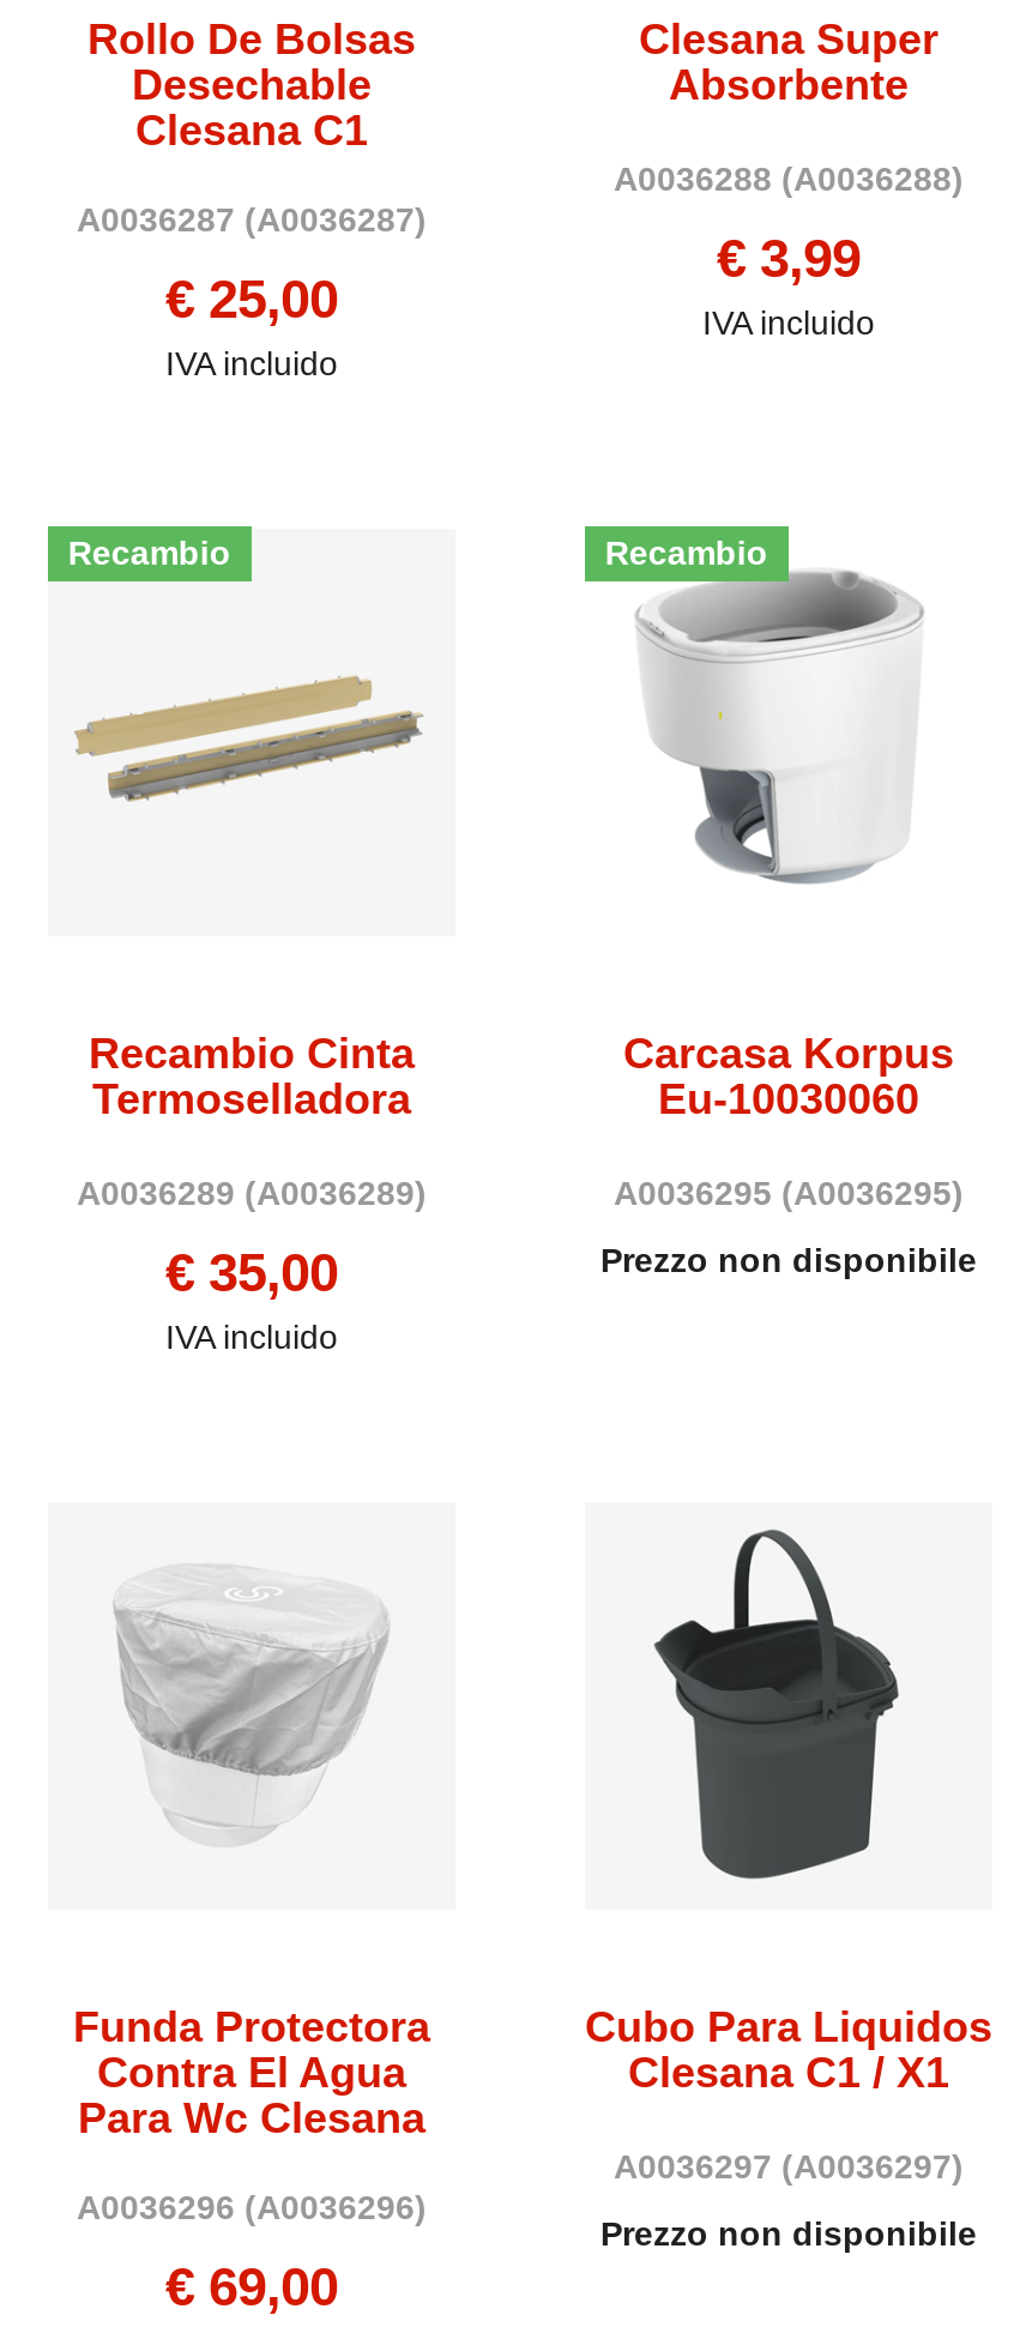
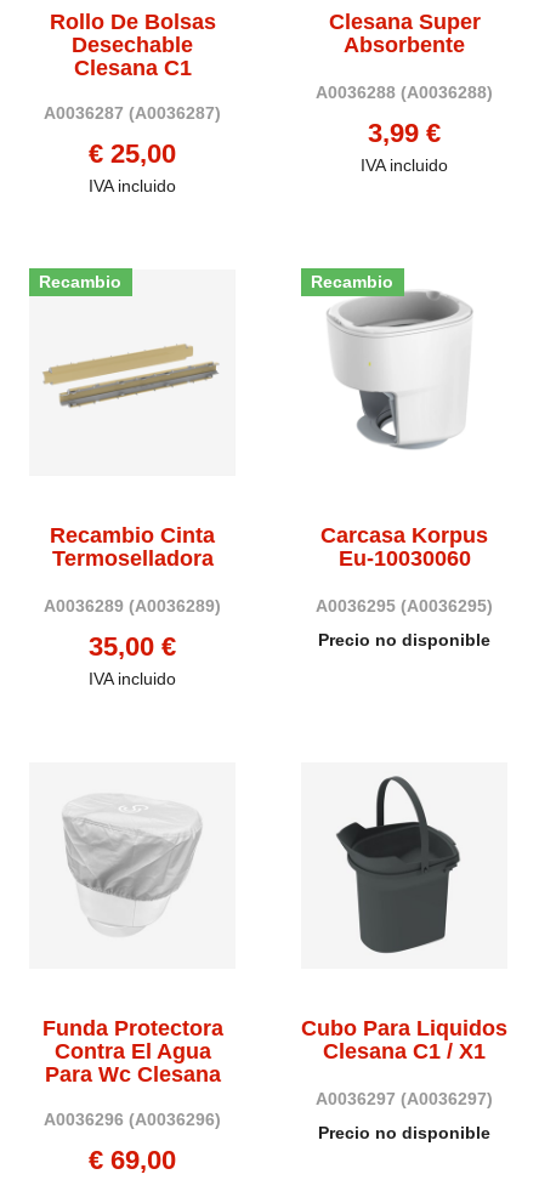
[717,228,861,288] € 3,99 -> [368,117,441,148] 3,99 €
[165,1242,338,1302] € 35,00 -> [89,631,176,661] 35,00 €
[601,1240,977,1278] Prezzo non disponibile -> [318,630,490,649] Precio no disponible
[601,2213,977,2252] Prezzo non disponibile -> [318,1122,490,1142] Precio no disponible

